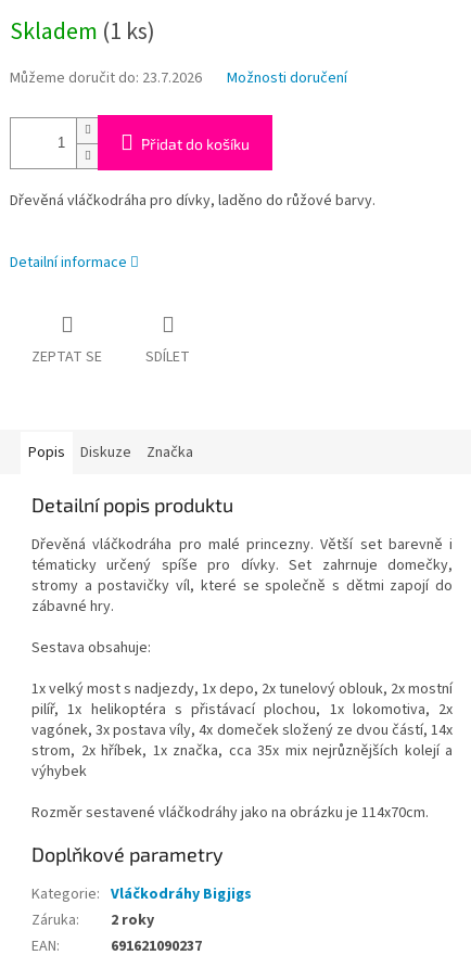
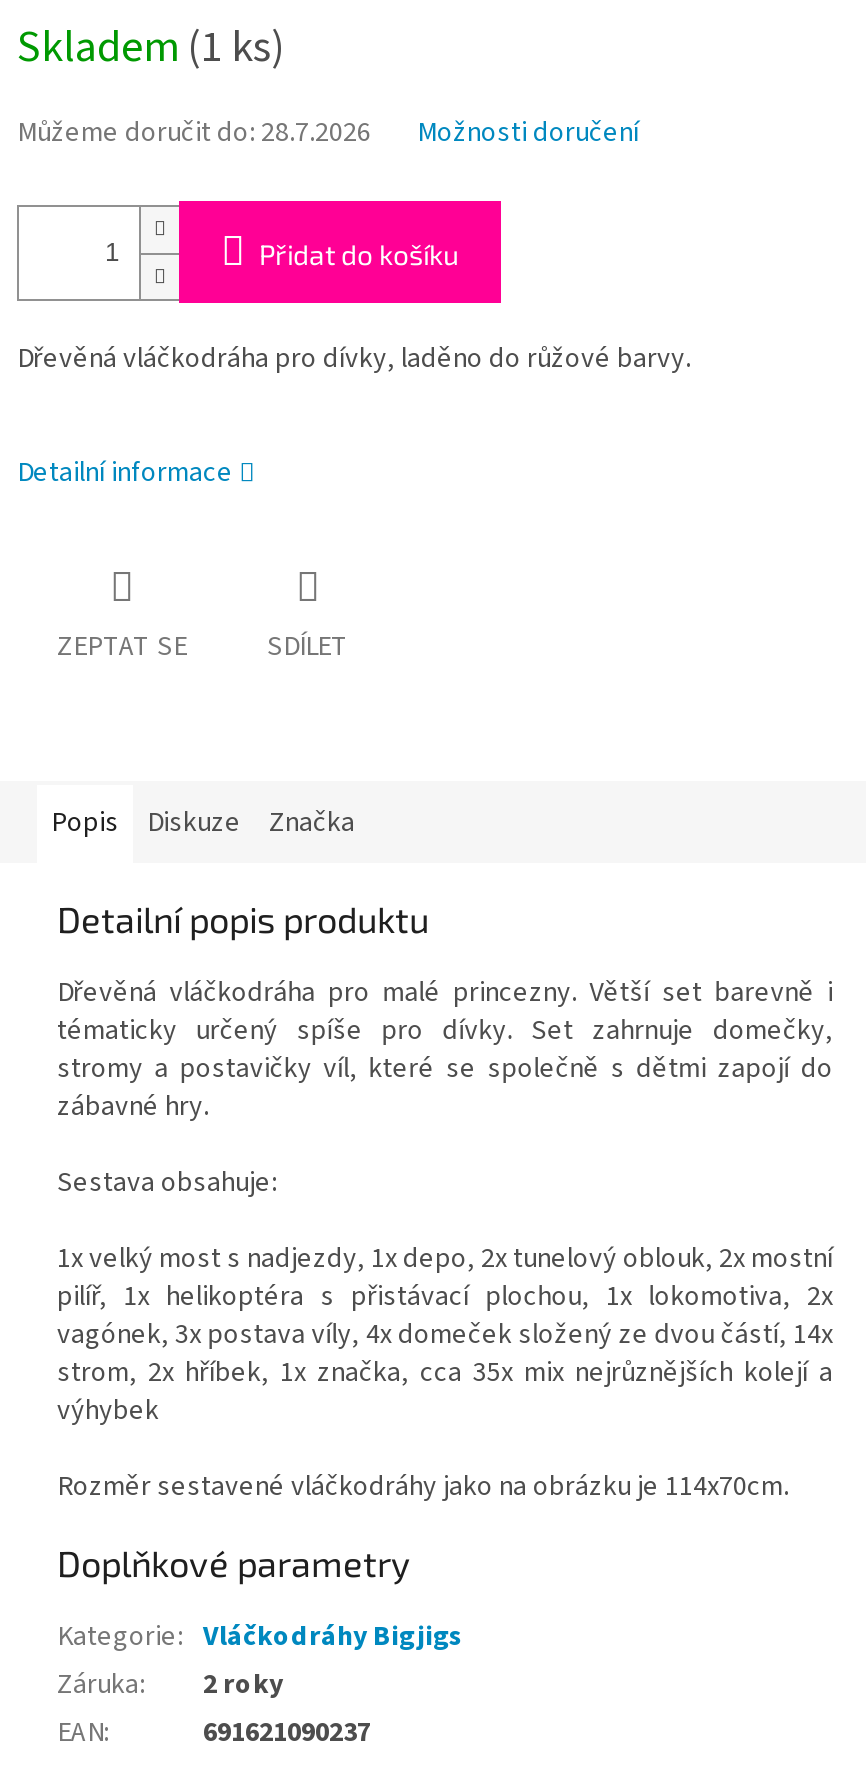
[10,68,202,89] Můžeme doručit do: 23.7.2026 -> [17,114,371,154] Můžeme doručit do: 28.7.2026

